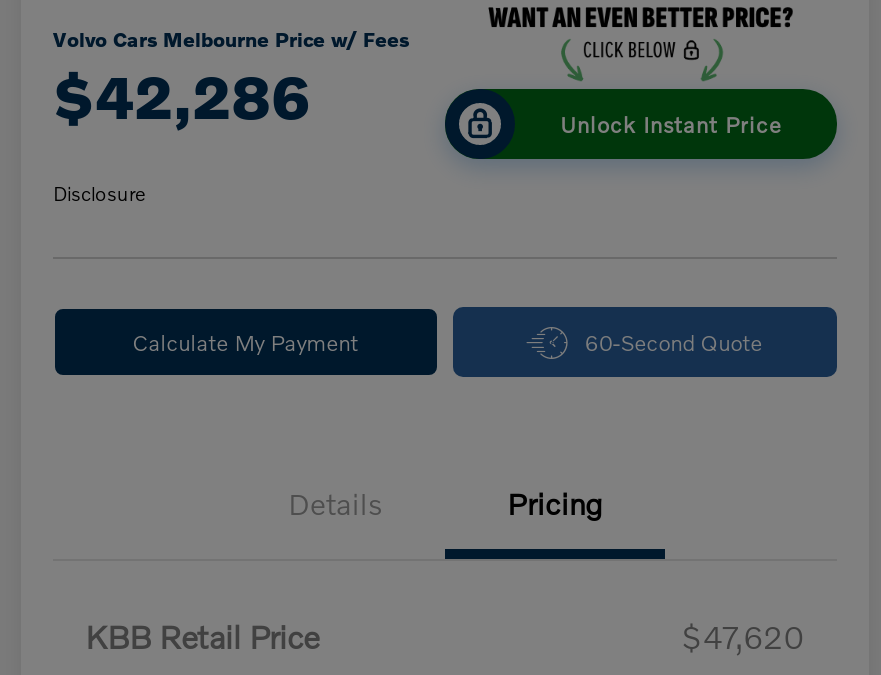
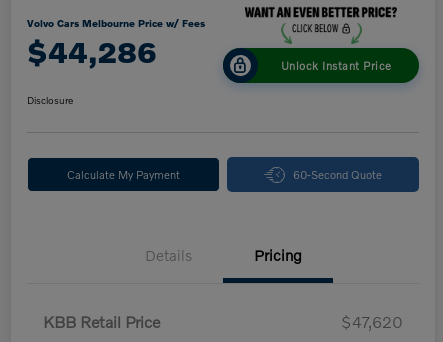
[53,62,311,132] $42,286 -> [27,34,157,69] $44,286

